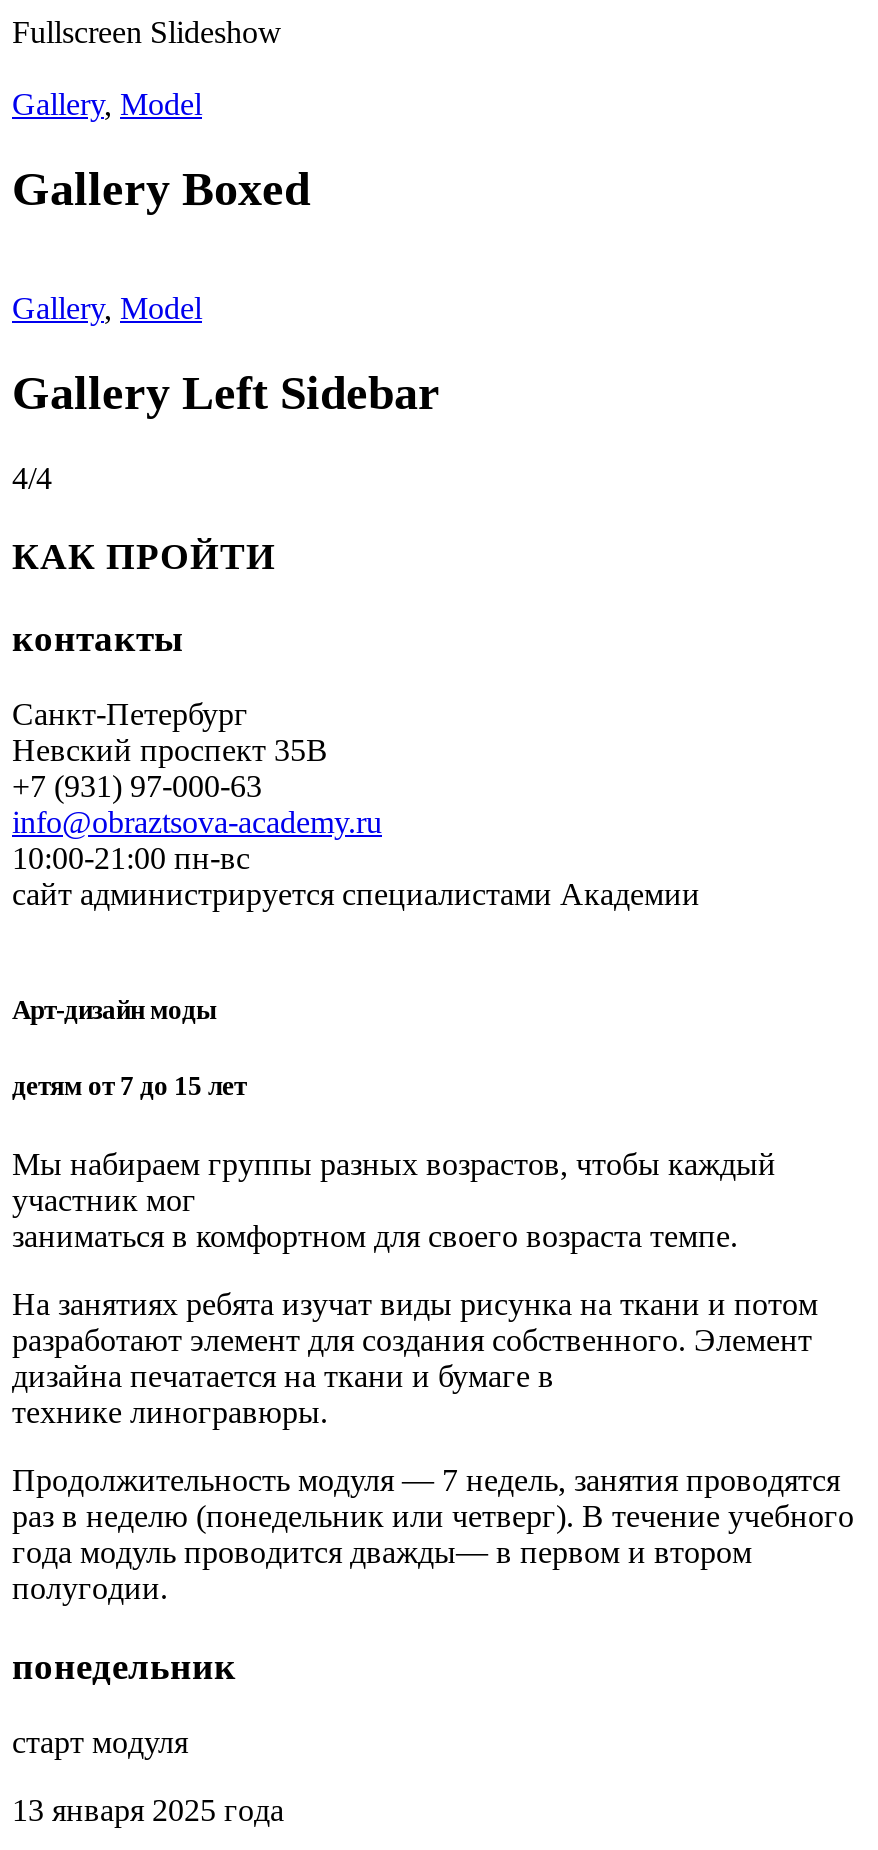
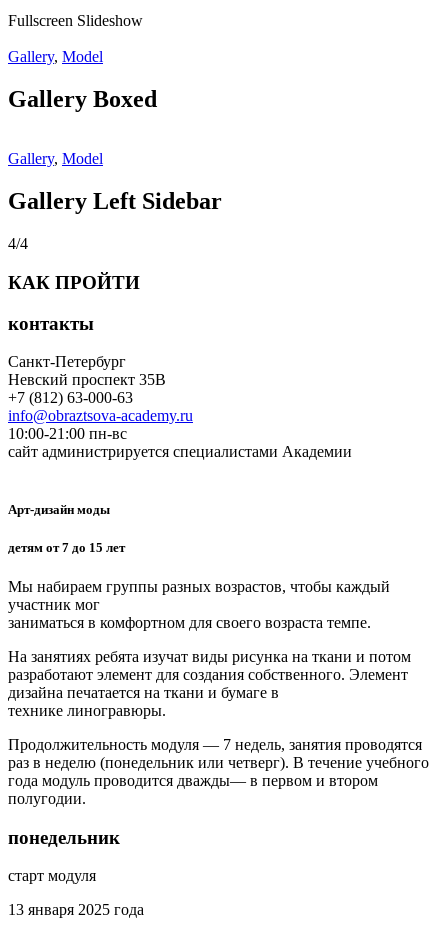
[12,770,262,804] +7 (931) 97-000-63 -> [8,389,133,406] +7 (812) 63-000-63

